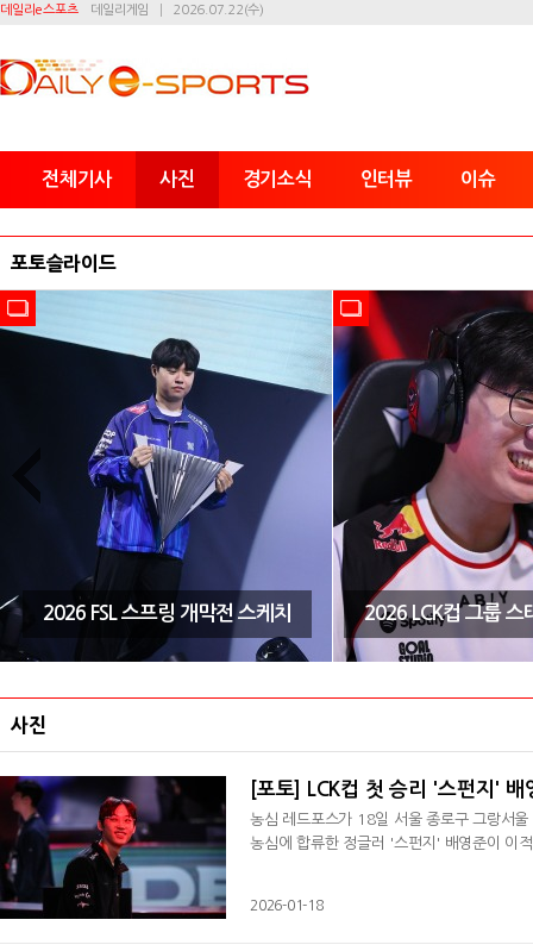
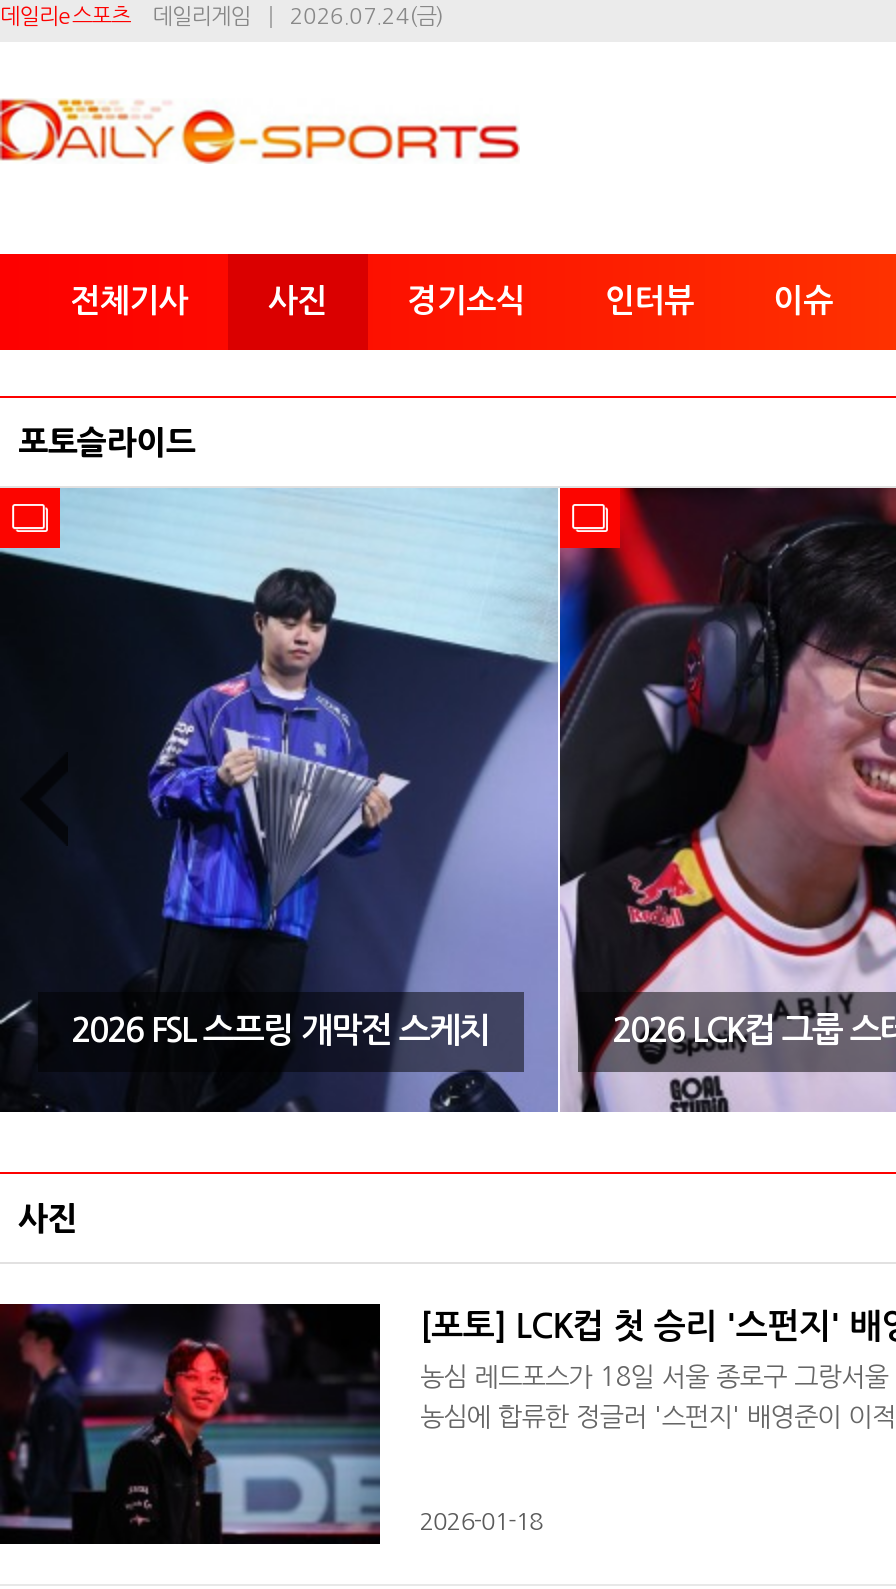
[0,4,264,17] 데일리e스포츠 데일리게임 2026.07.22(수) -> [0,6,444,28] 데일리e스포츠 데일리게임 2026.07.24(금)

